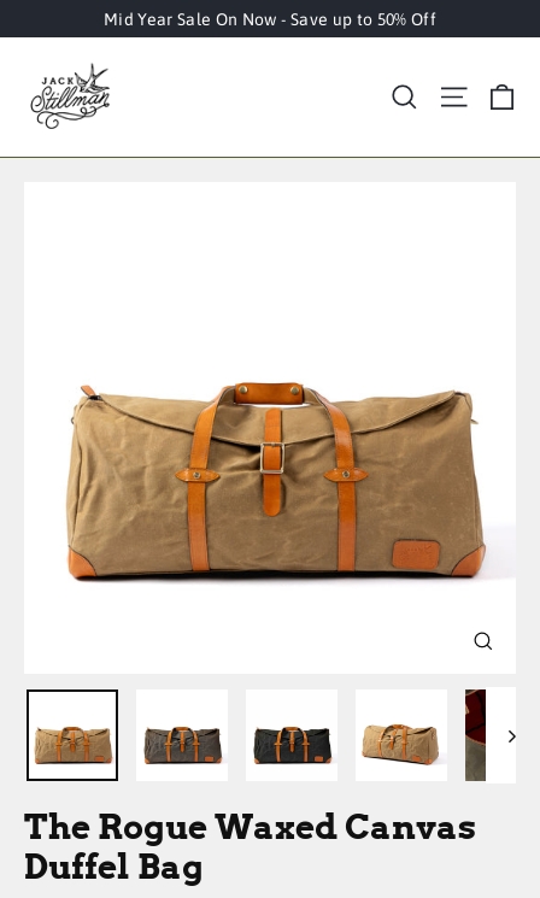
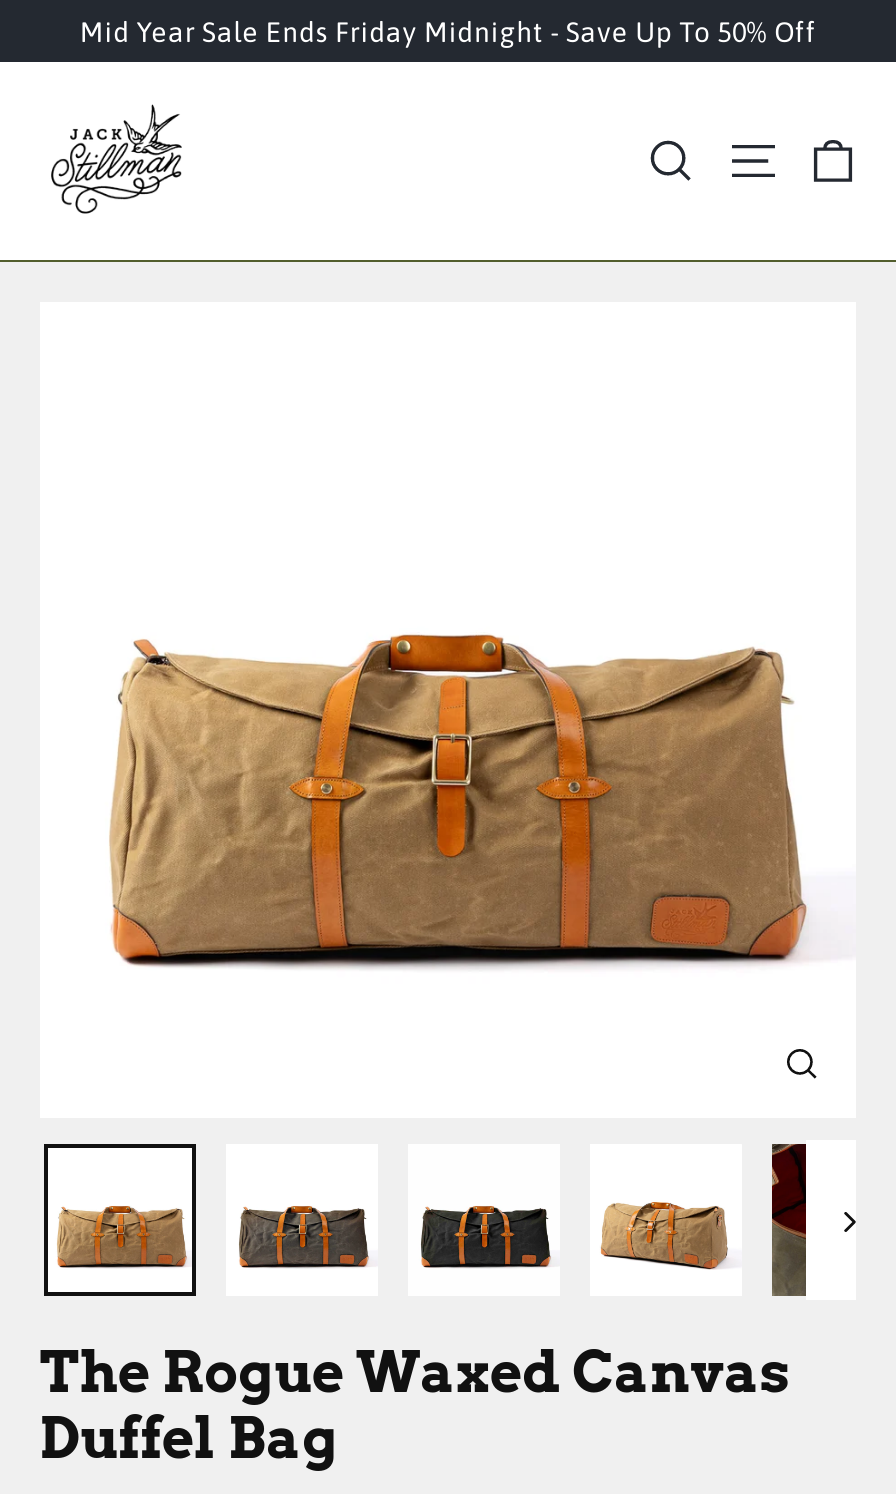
[103,10,437,29] Mid Year Sale On Now - Save up to 50% Off -> [80,16,816,48] Mid Year Sale Ends Friday Midnight - Save Up To 50% Off

